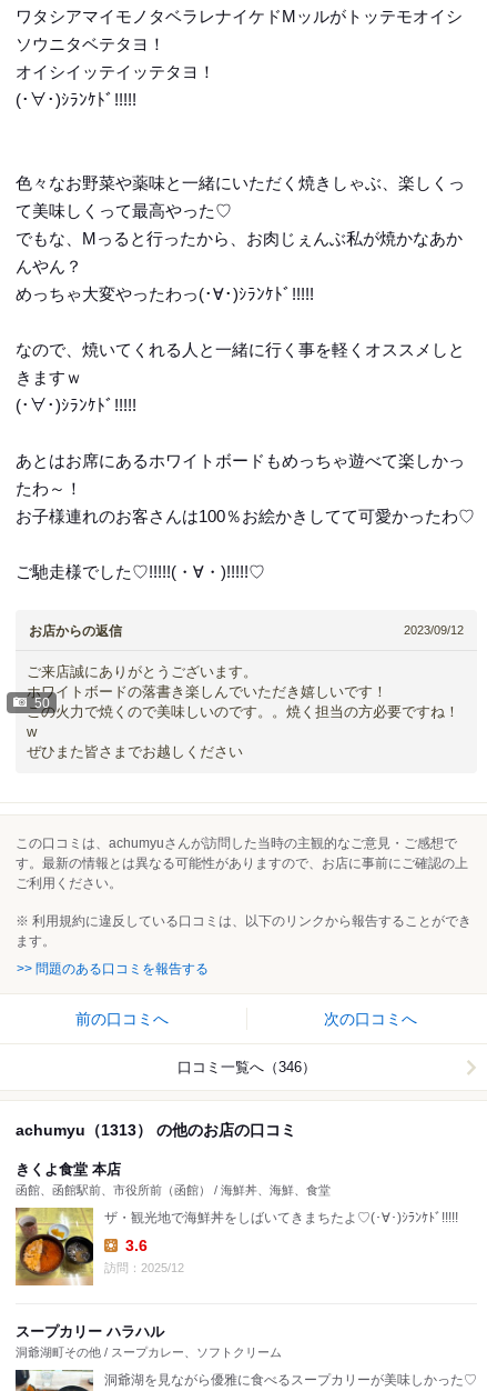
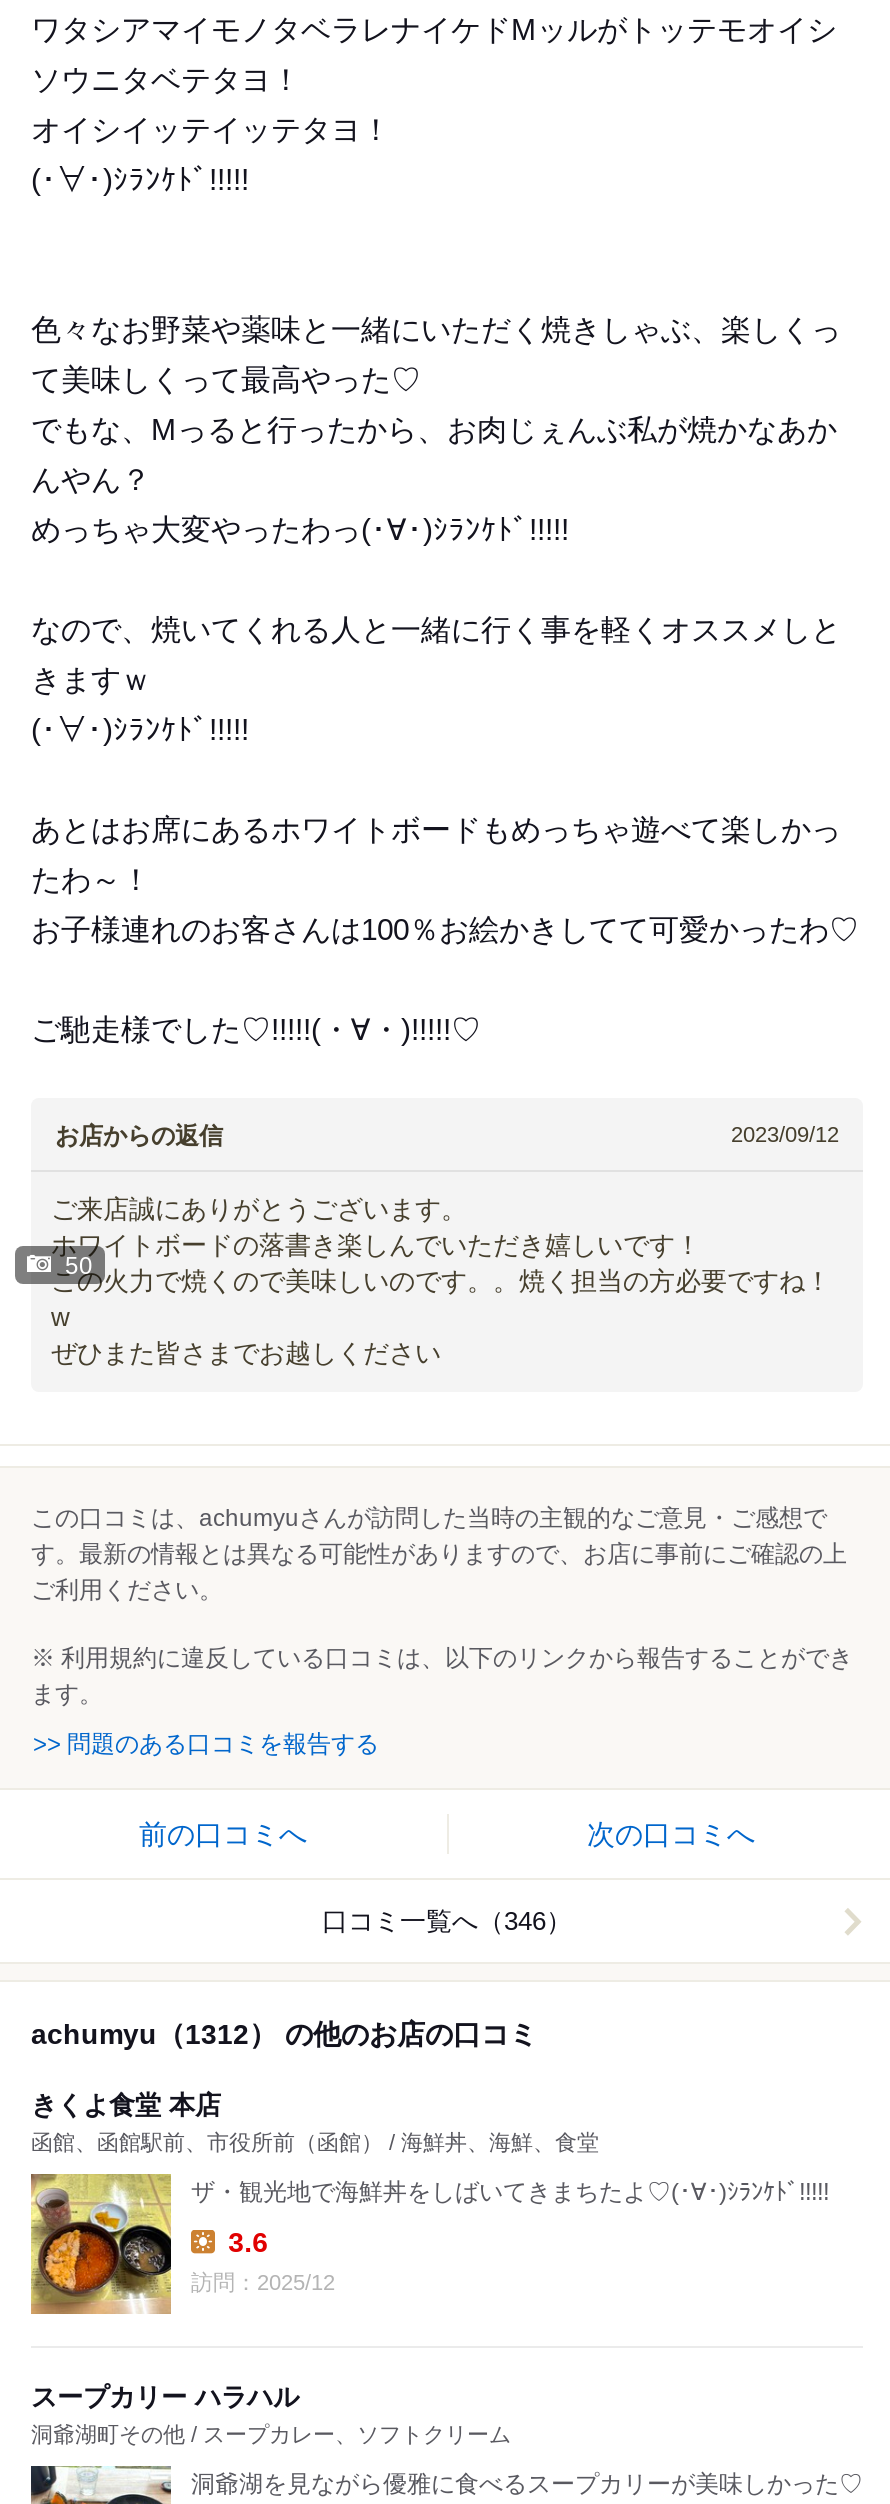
[16,1121,296,1139] achumyu（1313） の他のお店の口コミ -> [31,2018,537,2050] achumyu（1312） の他のお店の口コミ

